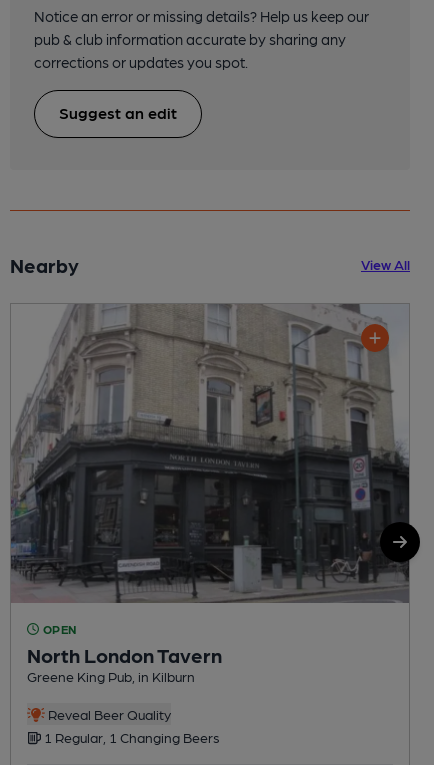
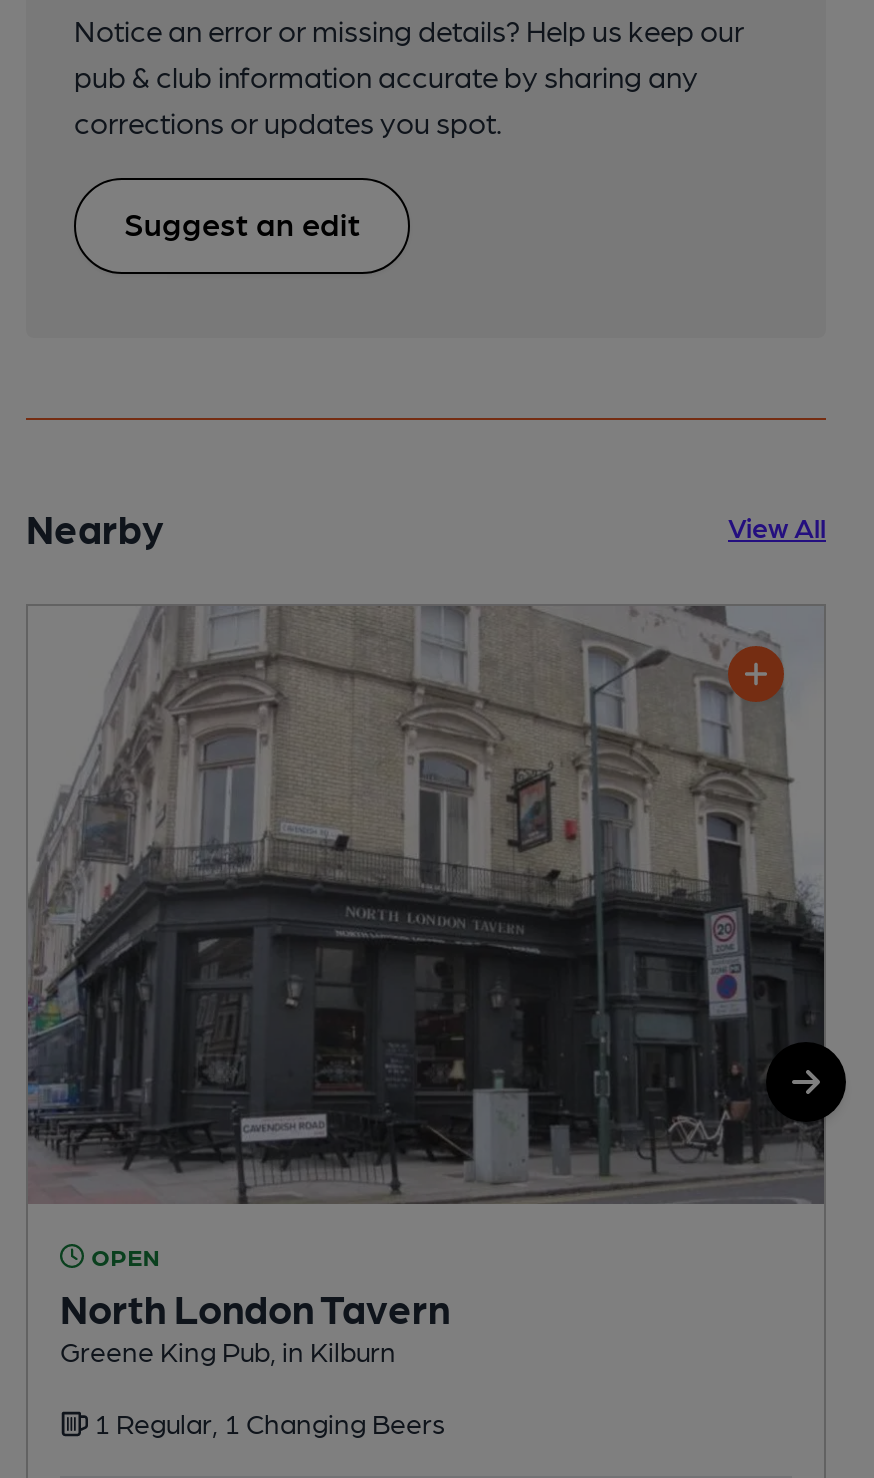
[44,706,170,722] Reveal Beer Quality -> none

